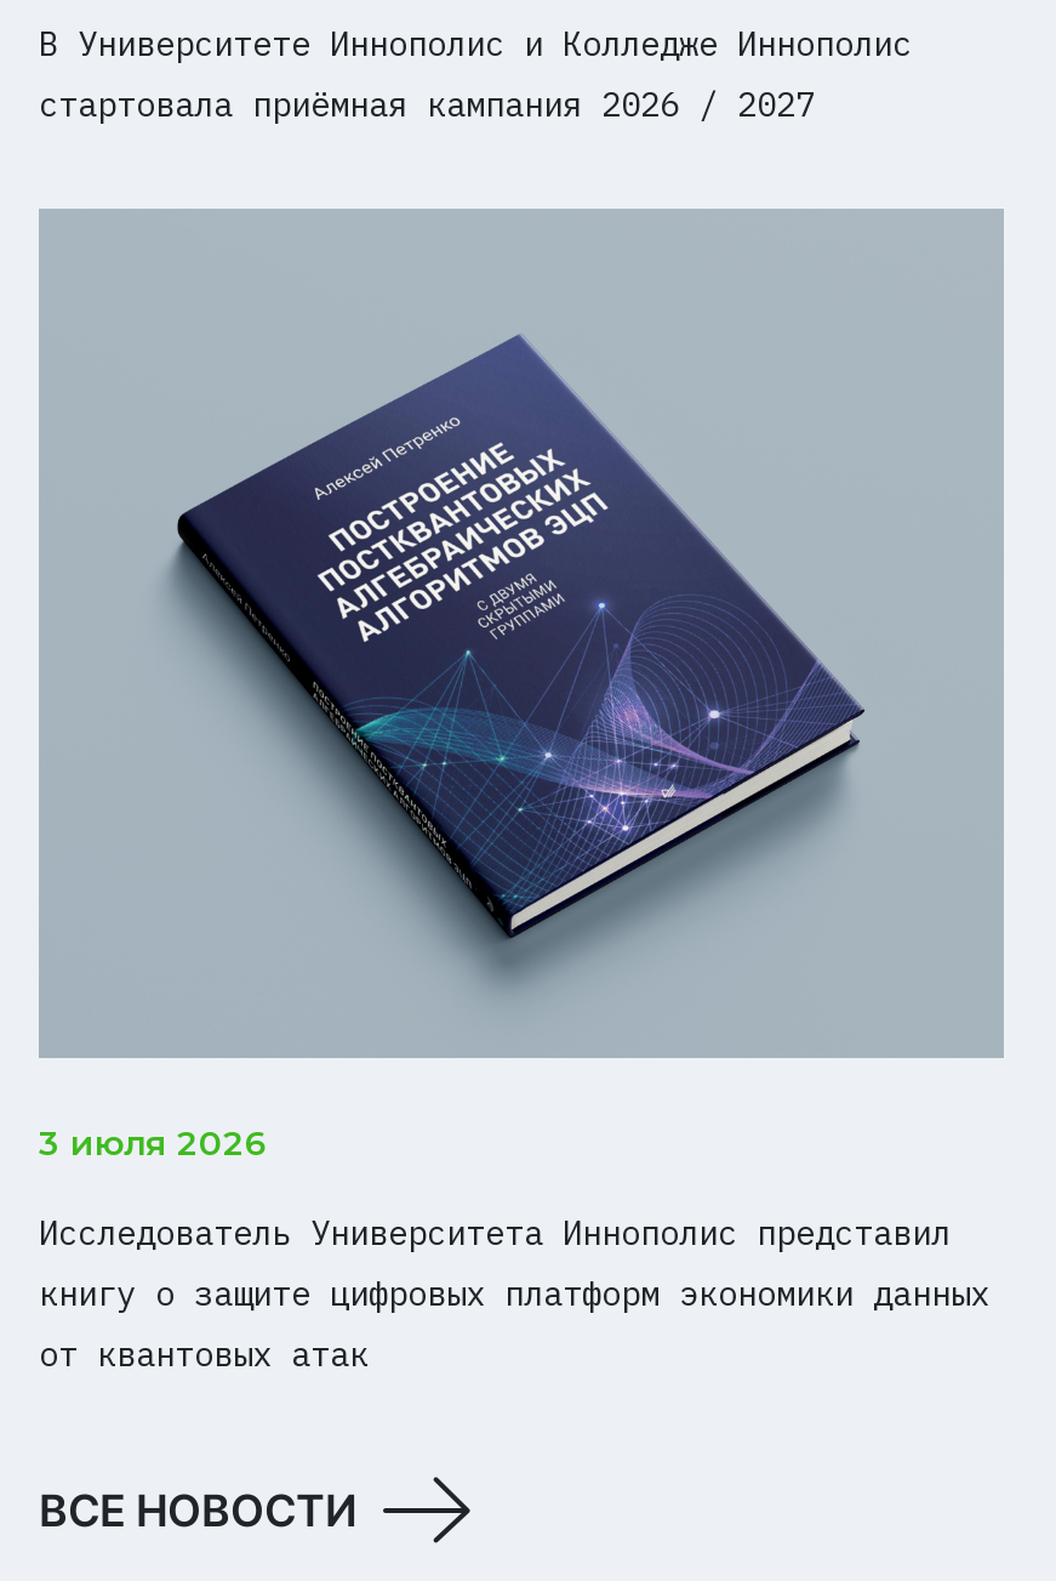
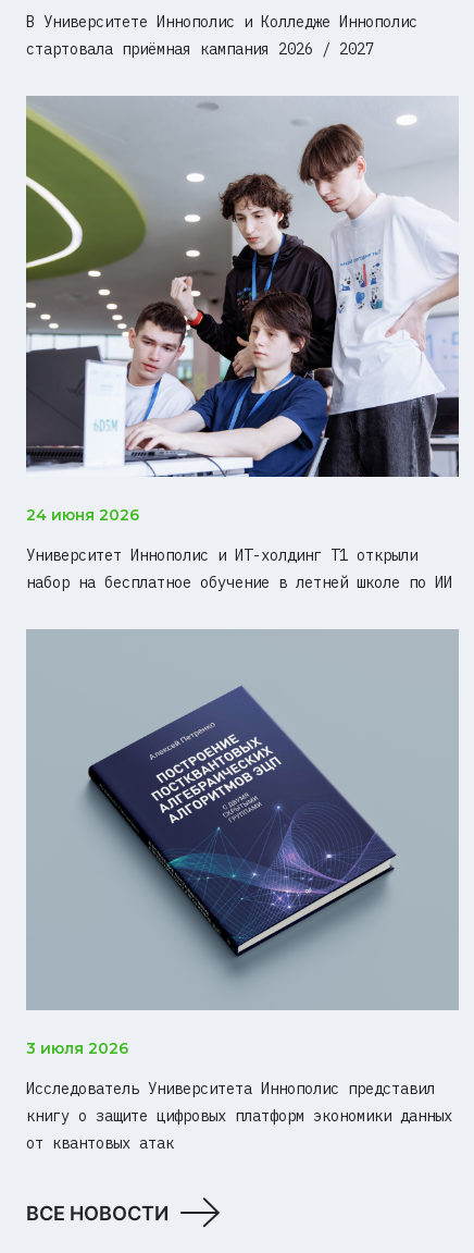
none -> [26,98,459,592] [image] | 24 июня 2026 | Университет Иннополис и ИТ-холдинг Т1 открыли | набор на бесплатное обучение в летней школе по ИИ

